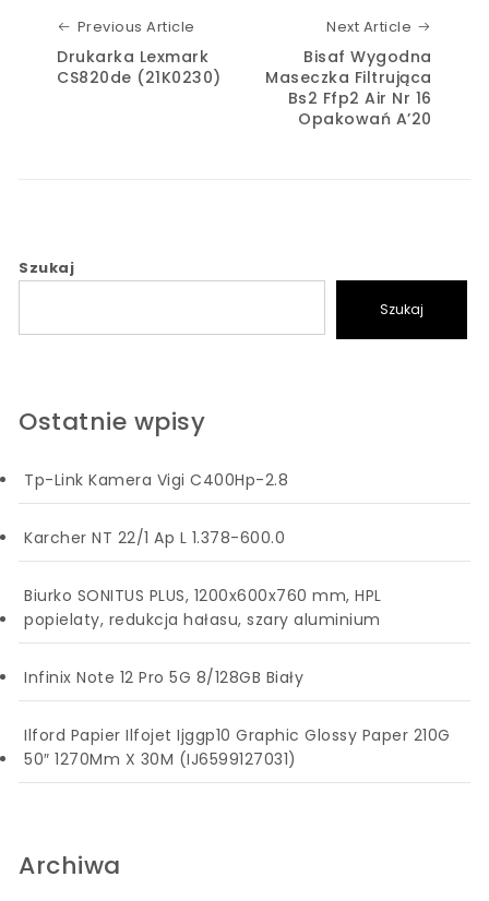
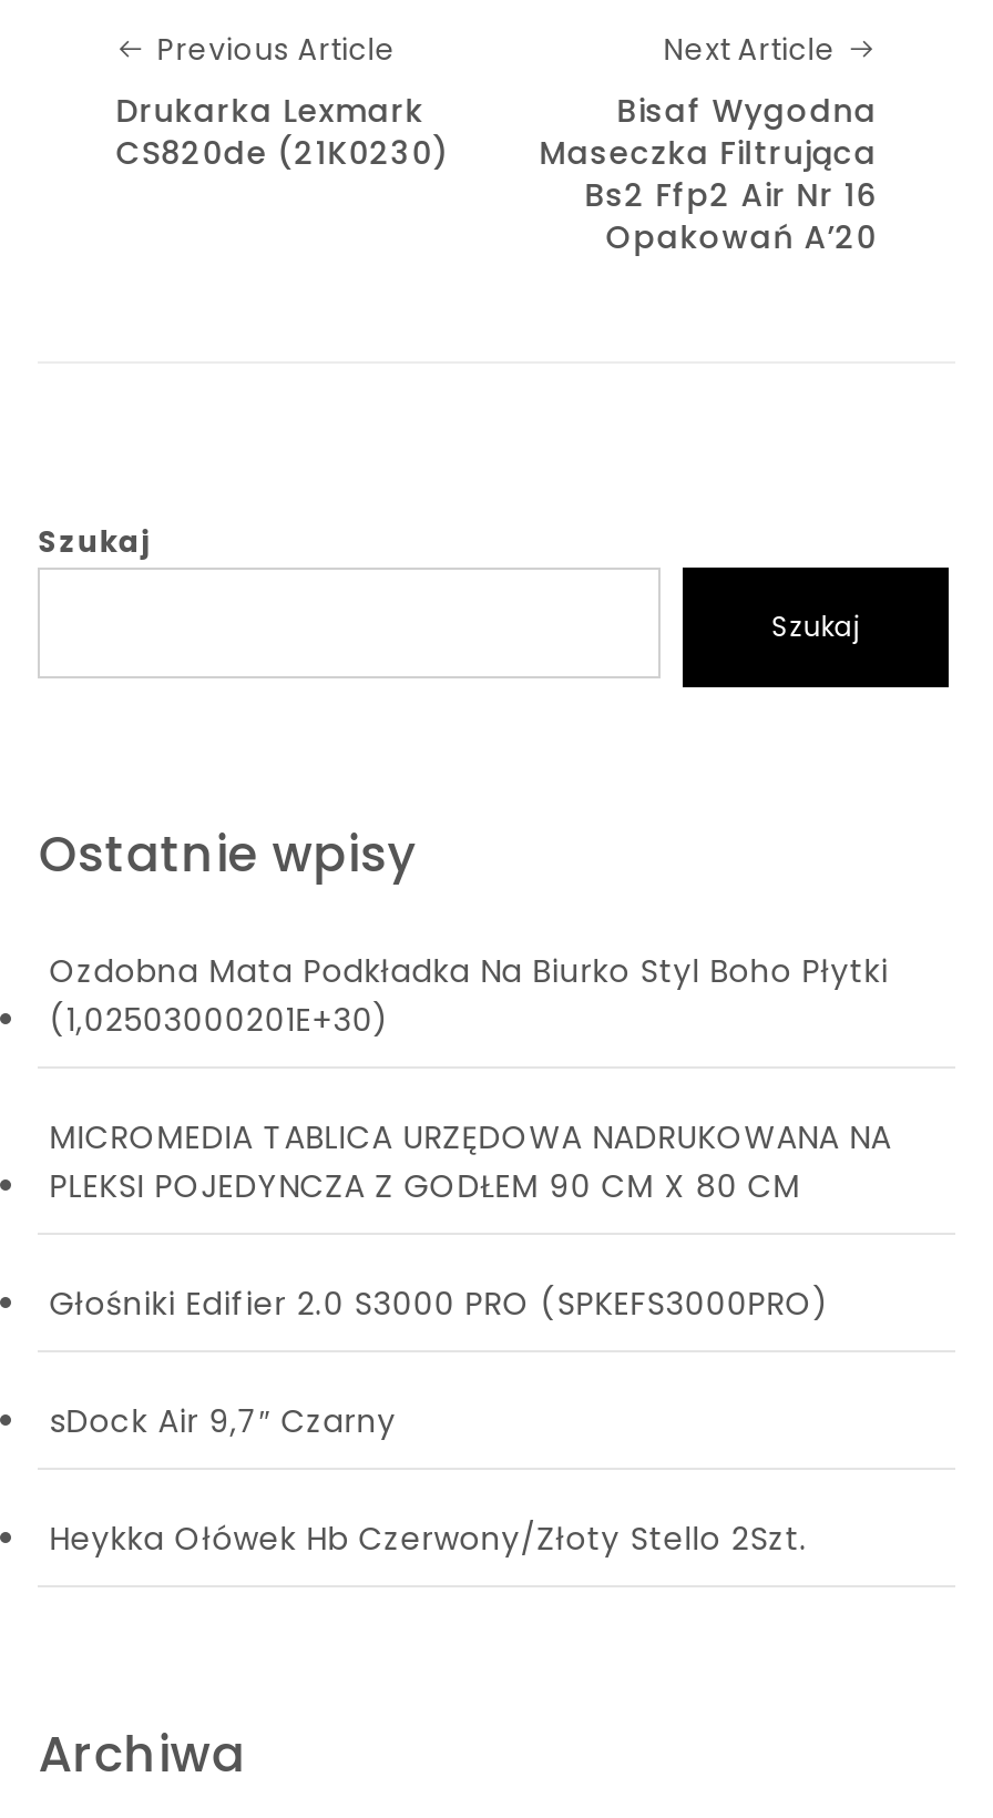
[24,469,288,491] Tp-Link Kamera Vigi C400Hp-2.8 -> [49,949,888,1042] Ozdobna Mata Podkładka Na Biurko Styl Boho Płytki | (1,02503000201E+30)
[24,527,285,548] Karcher NT 22/1 Ap L 1.378-600.0 -> [49,1116,891,1209] MICROMEDIA TABLICA URZĘDOWA NADRUKOWANA NA | PLEKSI POJEDYNCZA Z GODŁEM 90 CM X 80 CM
[24,584,382,630] Biurko SONITUS PLUS, 1200x600x760 mm, HPL | popielaty, redukcja hałasu, szary aluminium -> [49,1282,829,1326] Głośniki Edifier 2.0 S3000 PRO (SPKEFS3000PRO)
[24,666,304,688] Infinix Note 12 Pro 5G 8/128GB Biały -> [49,1399,396,1444] sDock Air 9,7″ Czarny
[24,724,450,770] Ilford Papier Ilfojet Ijggp10 Graphic Glossy Paper 210G | 50″ 1270Mm X 30M (IJ6599127031) -> [49,1517,807,1561] Heykka Ołówek Hb Czerwony/Złoty Stello 2Szt.

